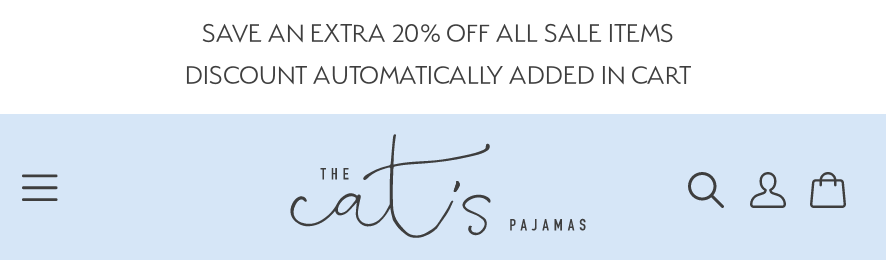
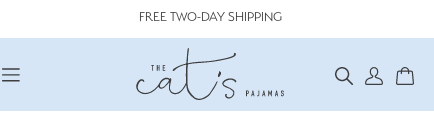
[185,18,691,90] SAVE AN EXTRA 20% OFF ALL SALE ITEMS | DISCOUNT AUTOMATICALLY ADDED IN CART -> [138,9,281,24] FREE TWO-DAY SHIPPING

